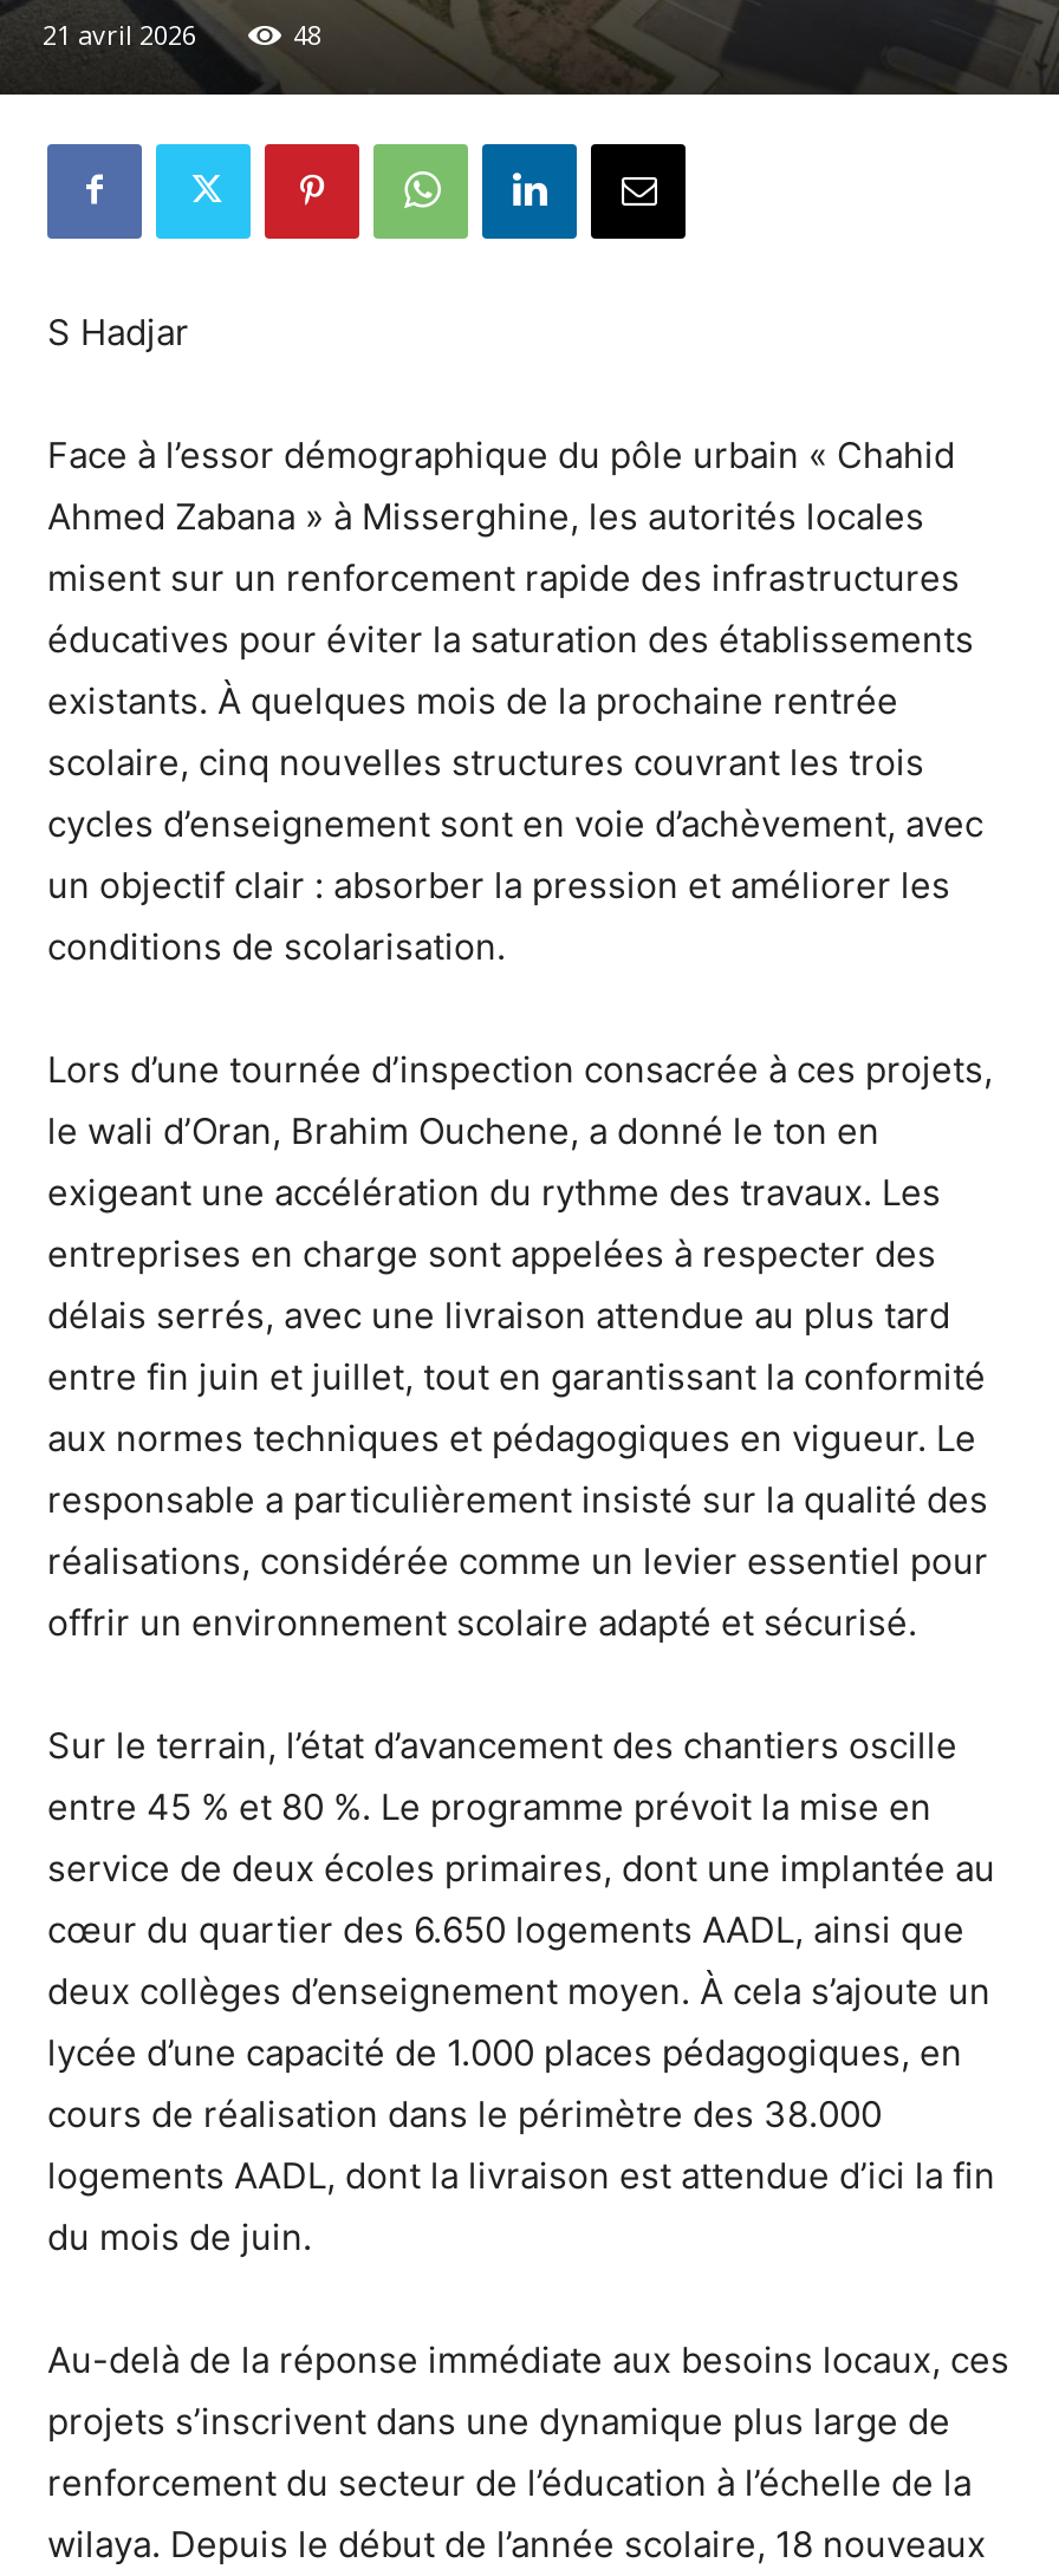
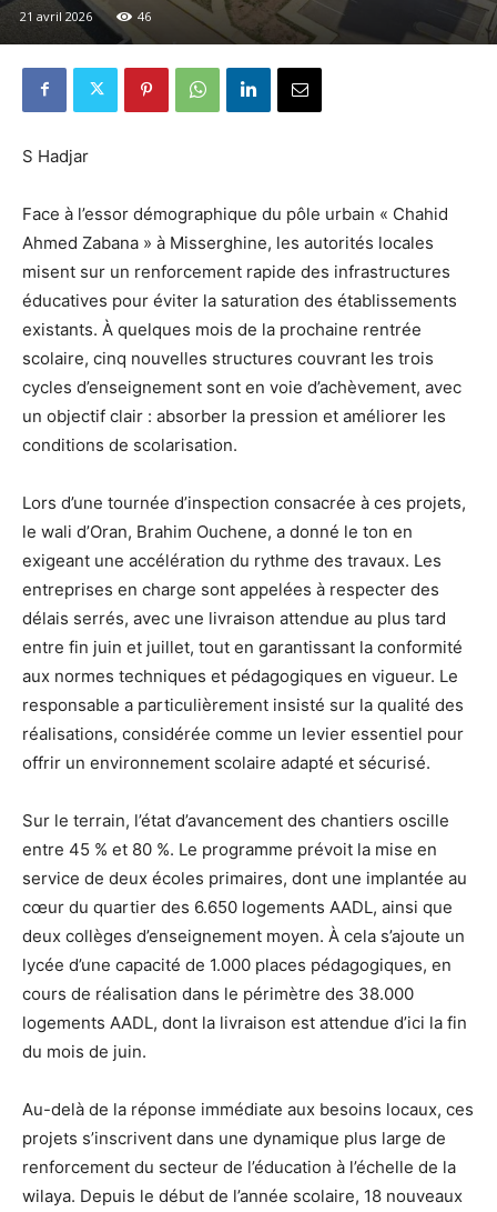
[293,16,321,51] 48 -> [138,7,151,24] 46

